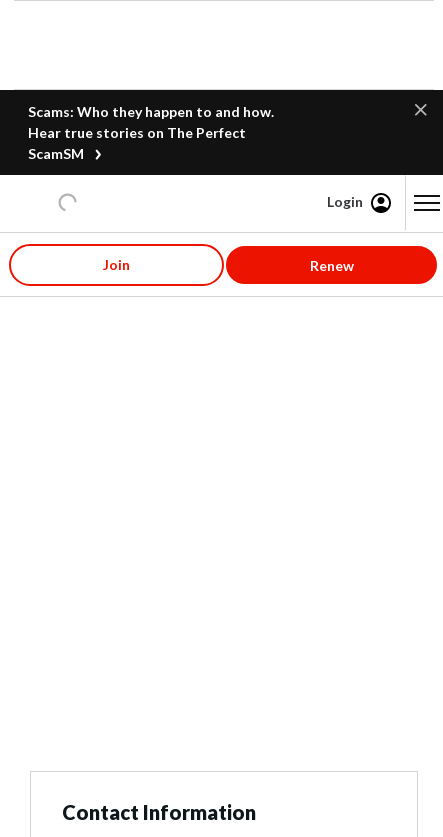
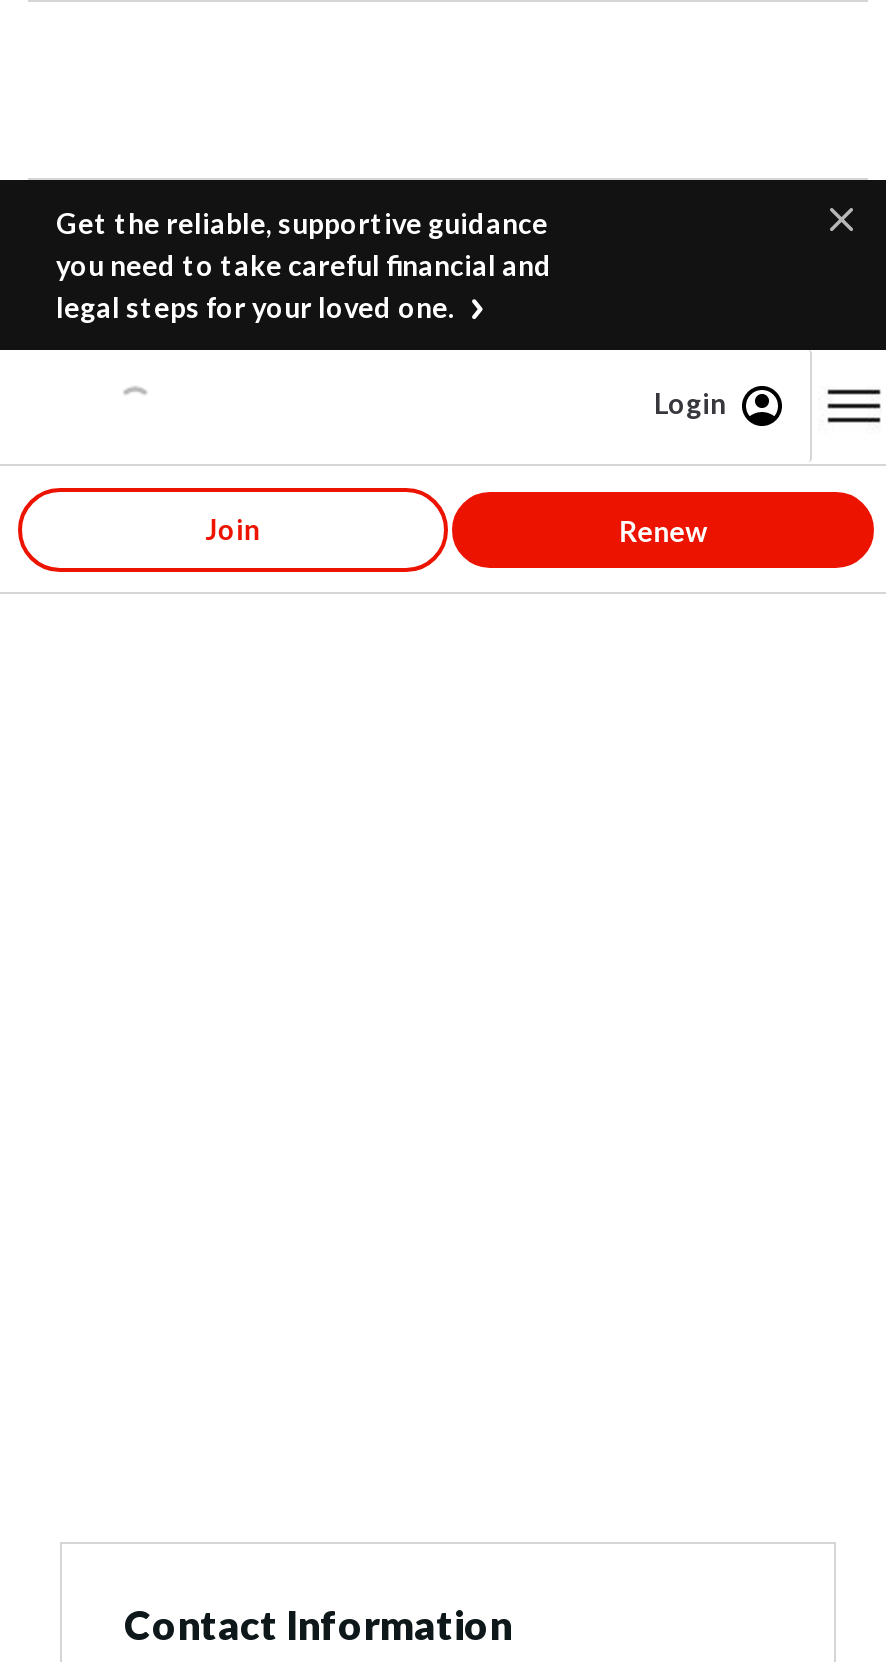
[28,103,274,162] Scams: Who they happen to and how. | Hear true stories on The Perfect | ScamSM -> [56,206,552,324] Get the reliable, supportive guidance | you need to take careful financial and | legal steps for your loved one.

